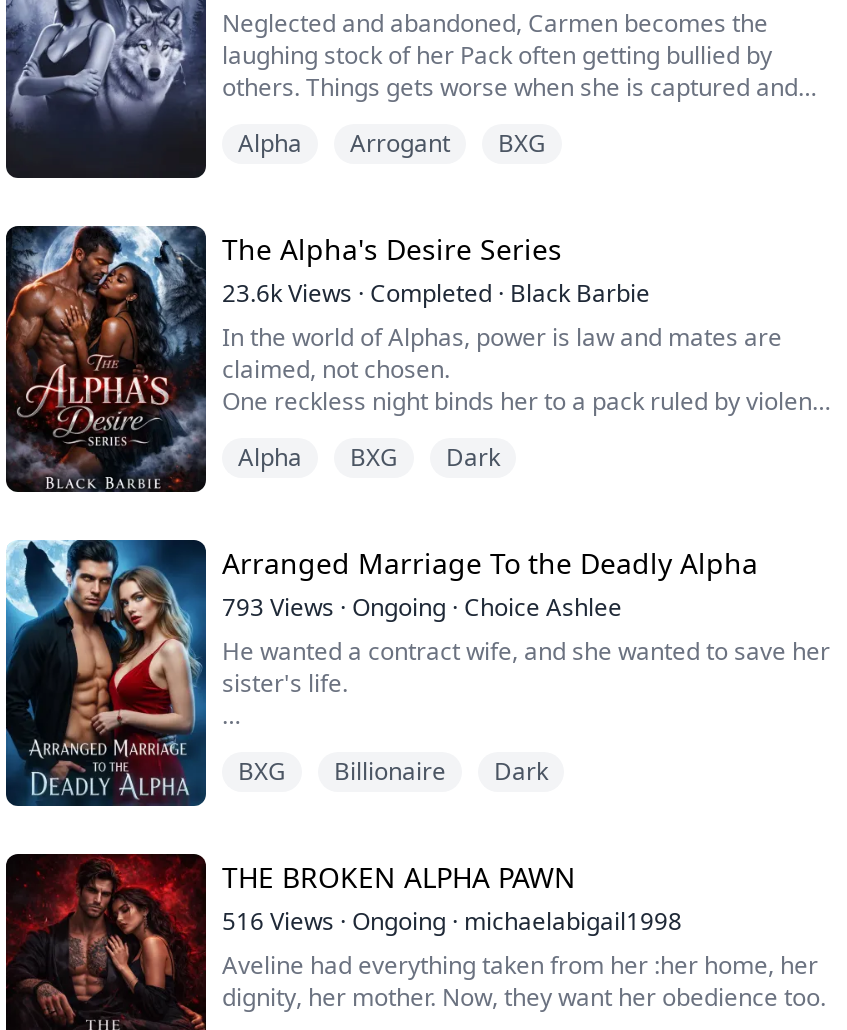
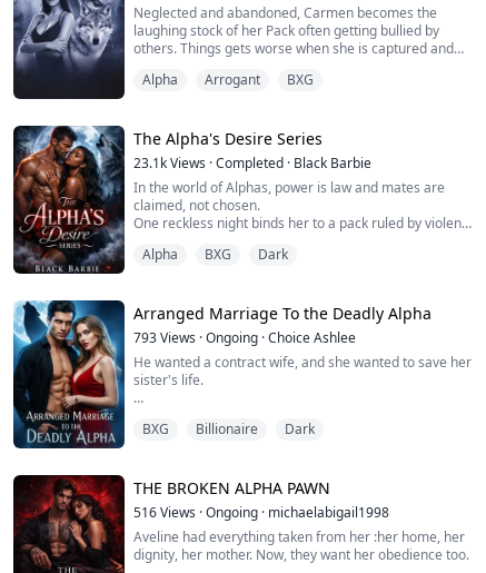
[222,276,650,310] 23.6k Views · Completed · Black Barbie -> [133,154,371,172] 23.1k Views · Completed · Black Barbie

